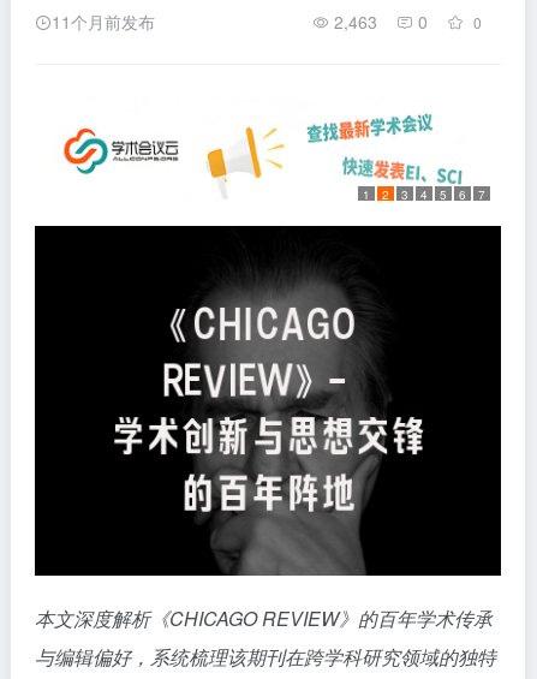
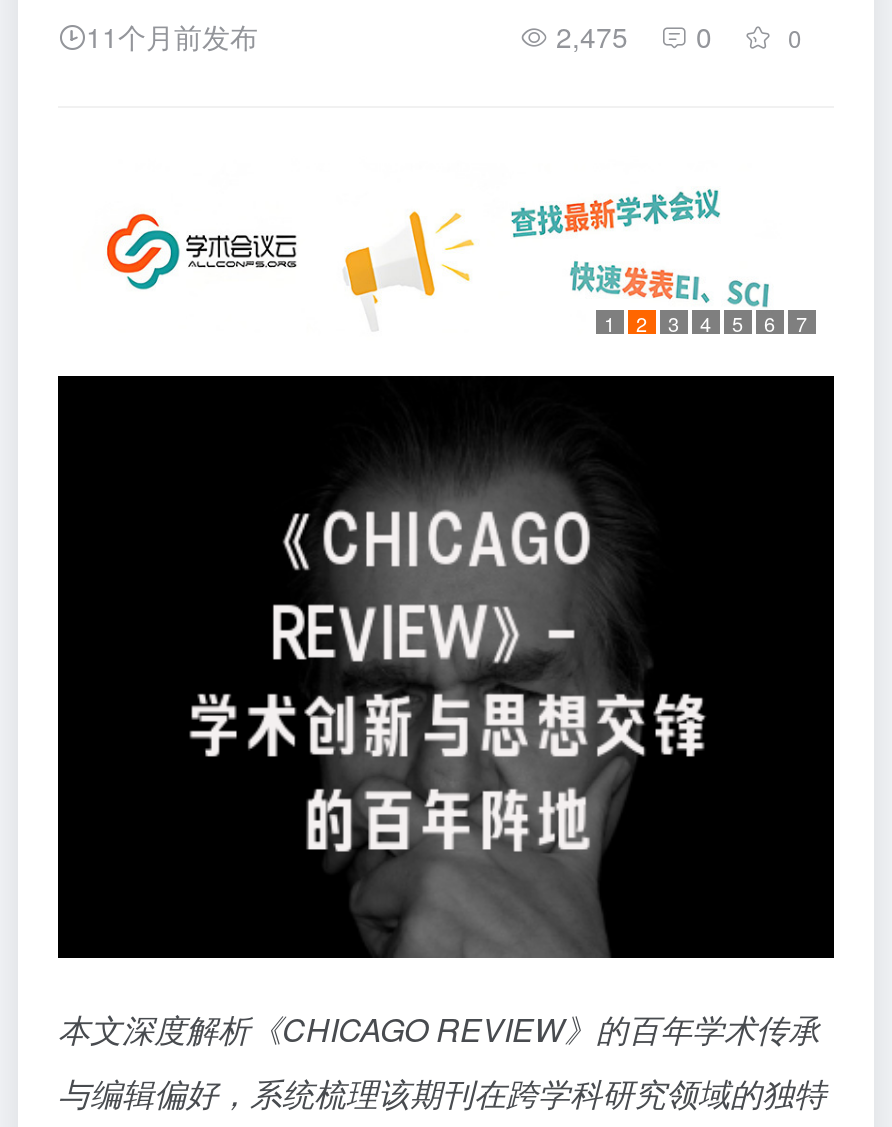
[329,10,428,34] 2,463 0 -> [548,16,712,56] 2,475 0

